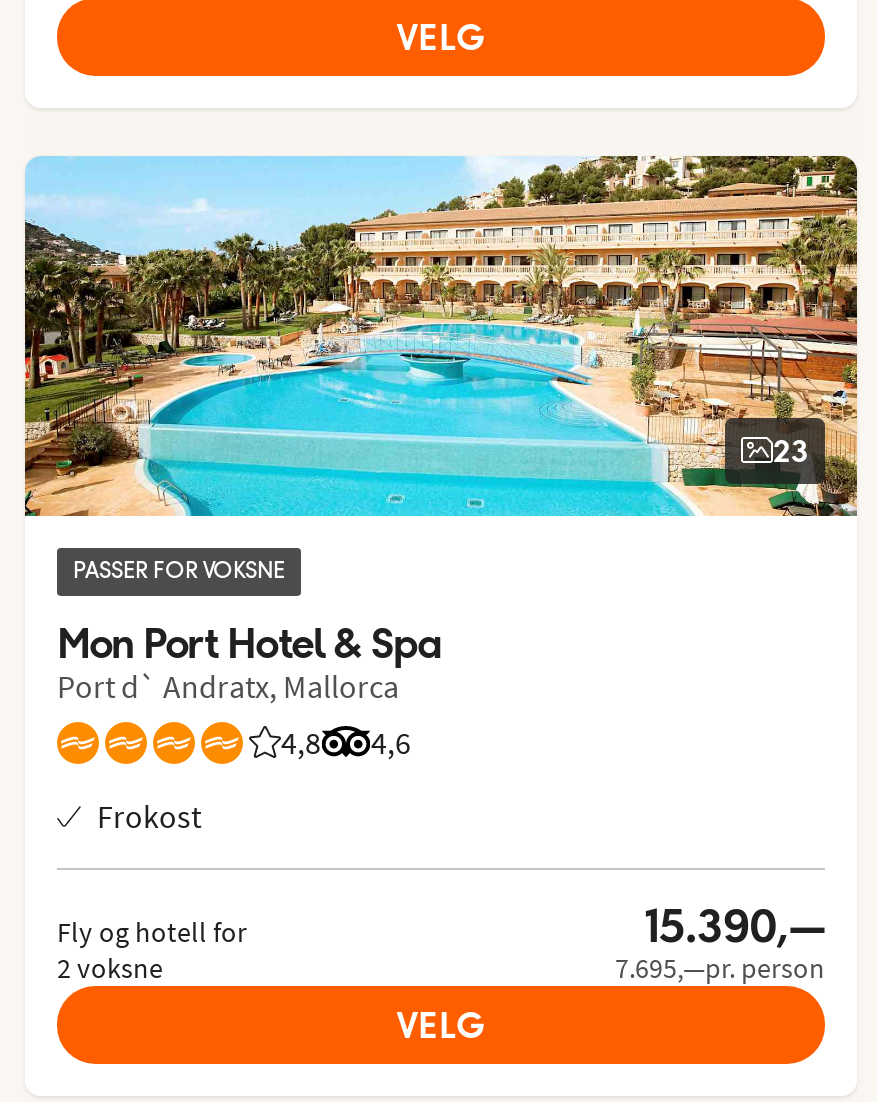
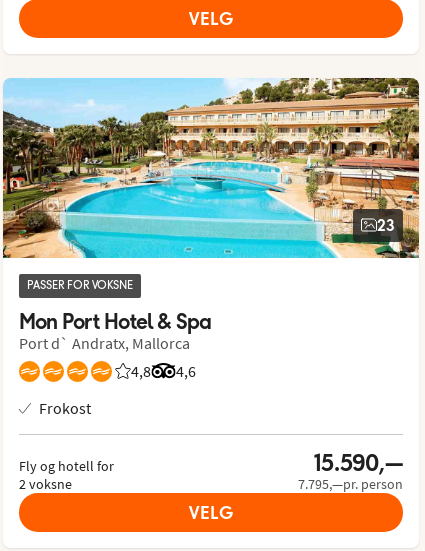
[645,897,825,953] 15.390,— -> [314,449,403,477] 15.590,—
[615,949,825,985] 7.695,—pr. person -> [298,475,403,493] 7.795,—pr. person

